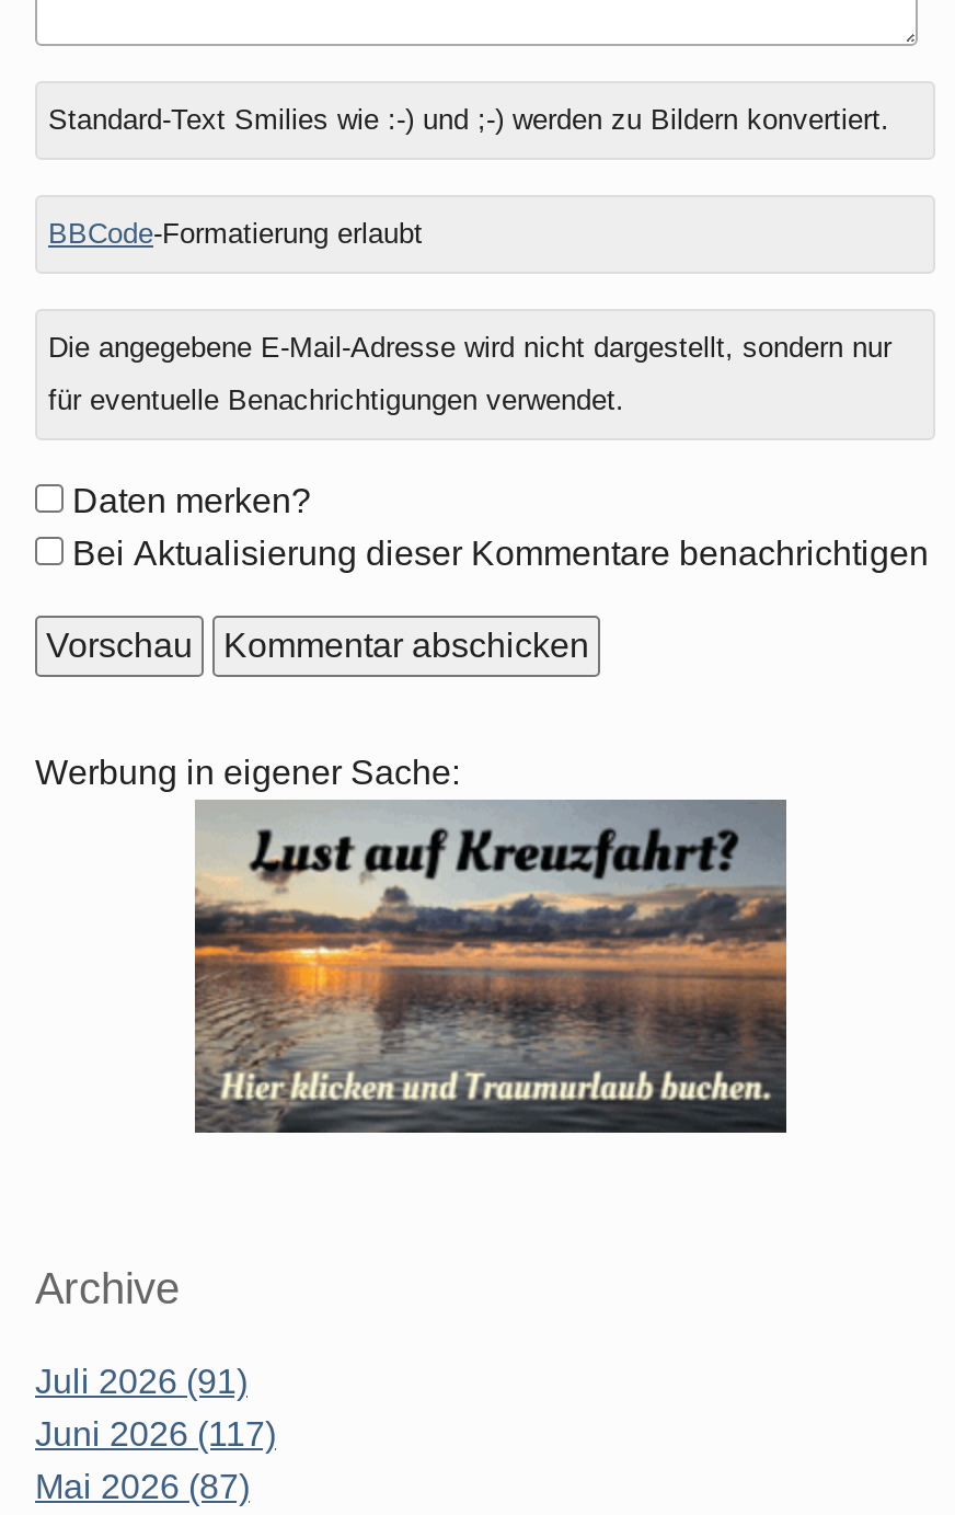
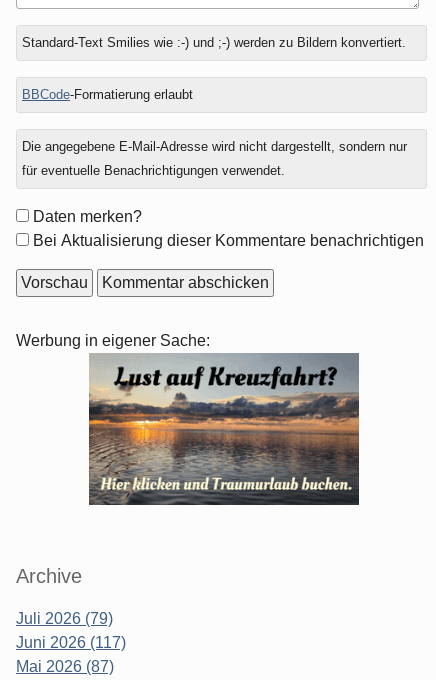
[35,1362,248,1399] Juli 2026 (91) -> [16,610,113,627] Juli 2026 (79)

